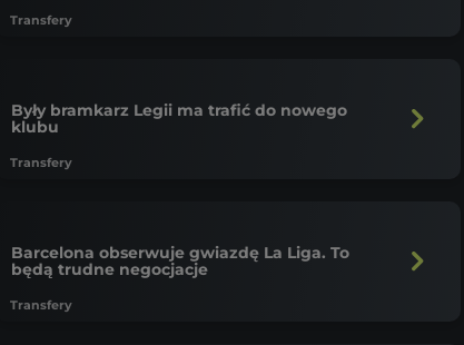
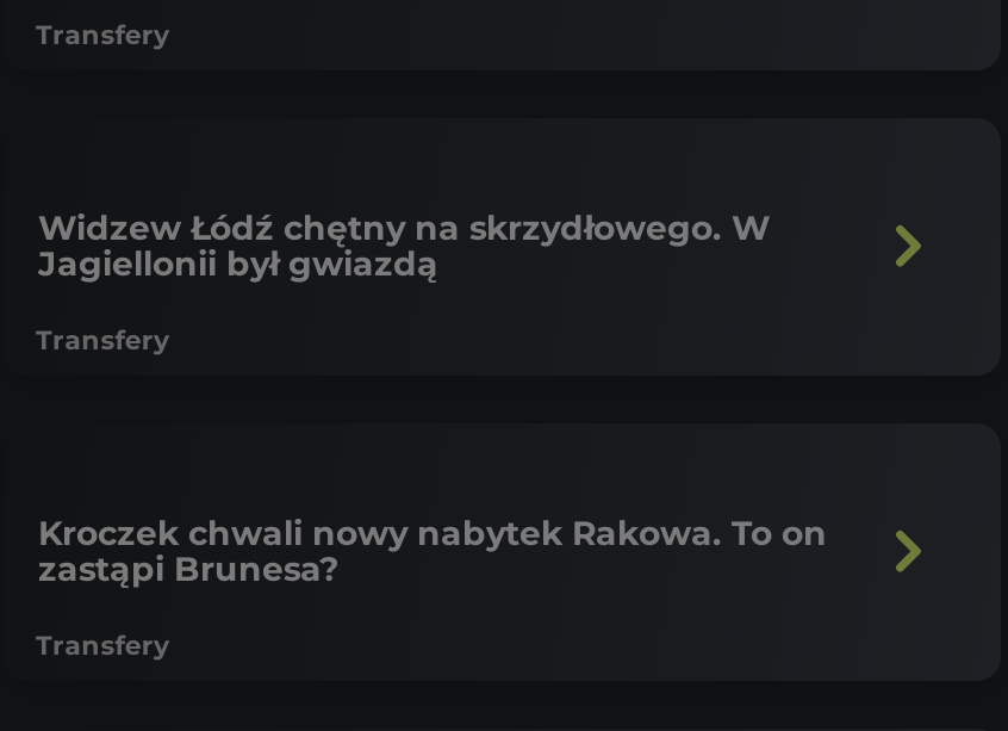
[11,101,347,137] Były bramkarz Legii ma trafić do nowego | klubu -> [38,207,770,286] Widzew Łódź chętny na skrzydłowego. W | Jagiellonii był gwiazdą
[11,243,349,280] Barcelona obserwuje gwiazdę La Liga. To | będą trudne negocjacje -> [38,513,827,591] Kroczek chwali nowy nabytek Rakowa. To on | zastąpi Brunesa?

